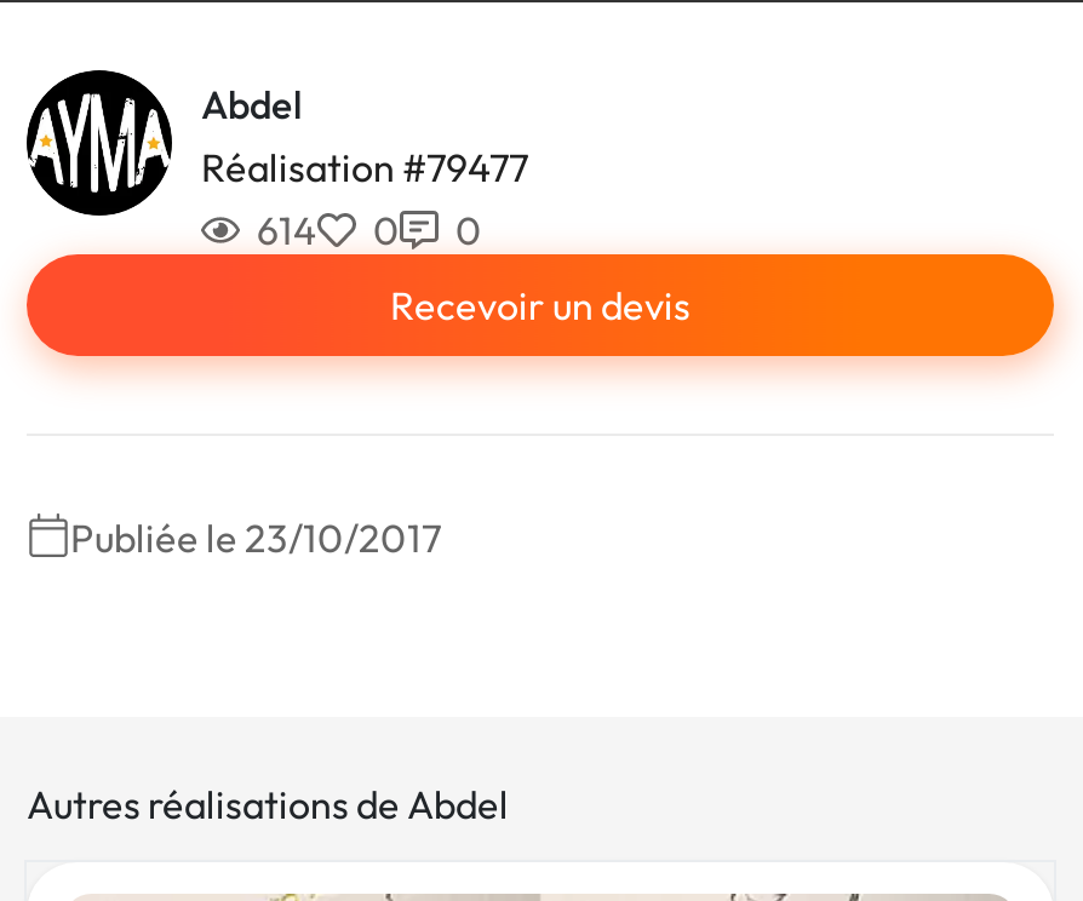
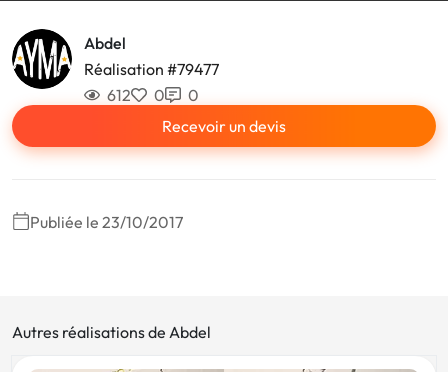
[250,207,317,255] 614 -> [104,85,131,105] 612

